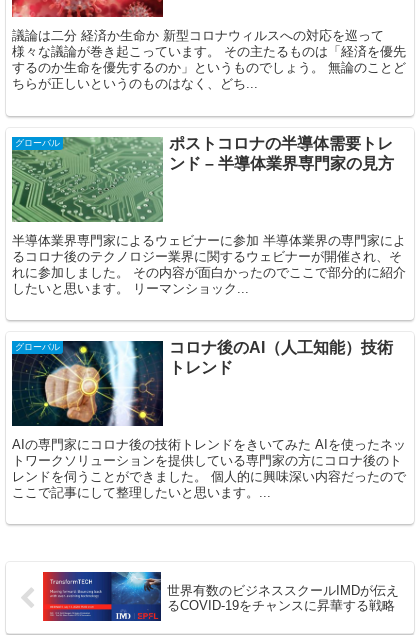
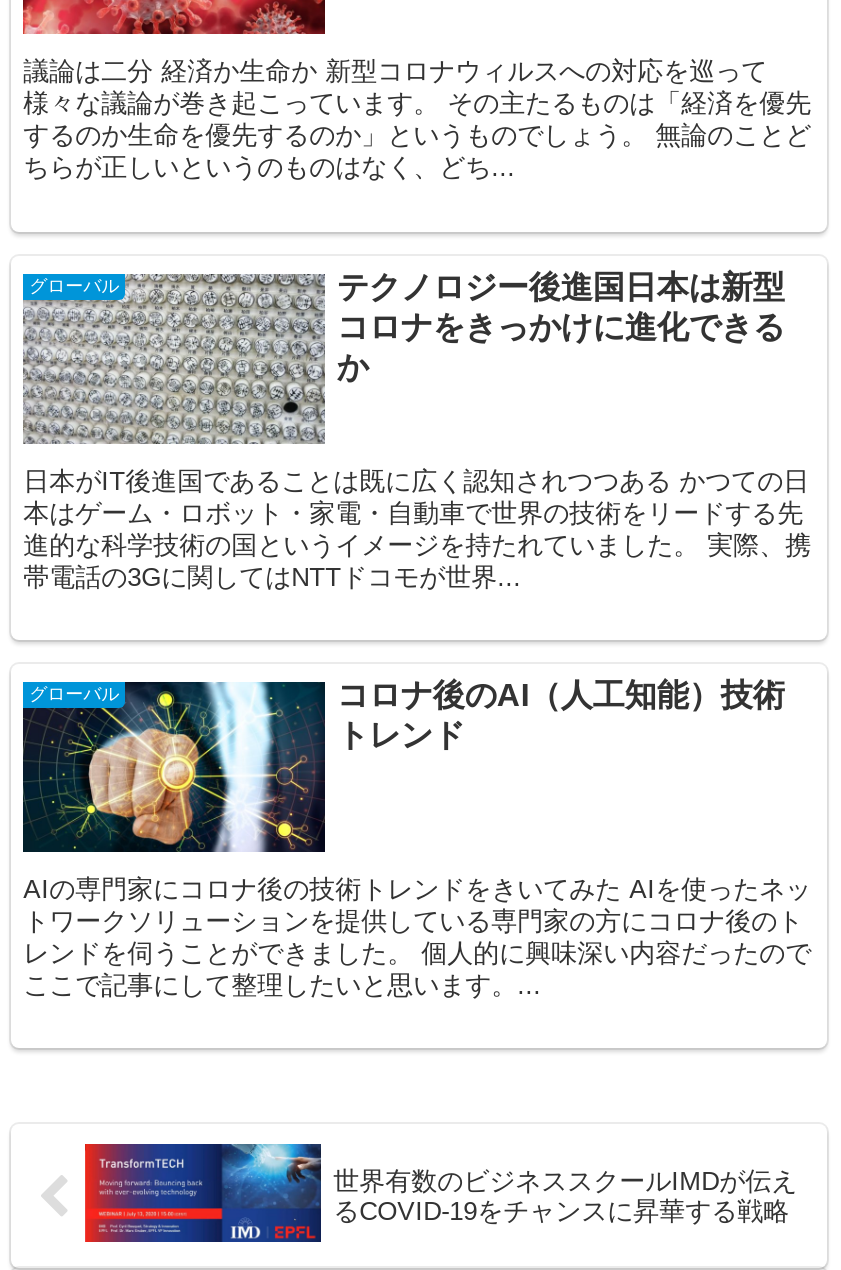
[12,135,394,222] [image] | ポストコロナの半導体需要トレ | ンド – 半導体業界専門家の見方 -> [23,270,785,444] [image] | テクノロジー後進国日本は新型 | コロナをきっかけに進化できる | か
[12,232,406,295] 半導体業界専門家によるウェビナーに参加 半導体業界の専門家によ | るコロナ後のテクノロジー業界に関するウェビナーが開催され、そ | れに参加しました。 その内容が面白かったのでここで部分的に紹介 | したいと思います。 リーマンショック... -> [23,465,811,591] 日本がIT後進国であることは既に広く認知されつつある かつての日 | 本はゲーム・ロボット・家電・自動車で世界の技術をリードする先 | 進的な科学技術の国というイメージを持たれていました。 実際、携 | 帯電話の3Gに関してはNTTドコモが世界...

